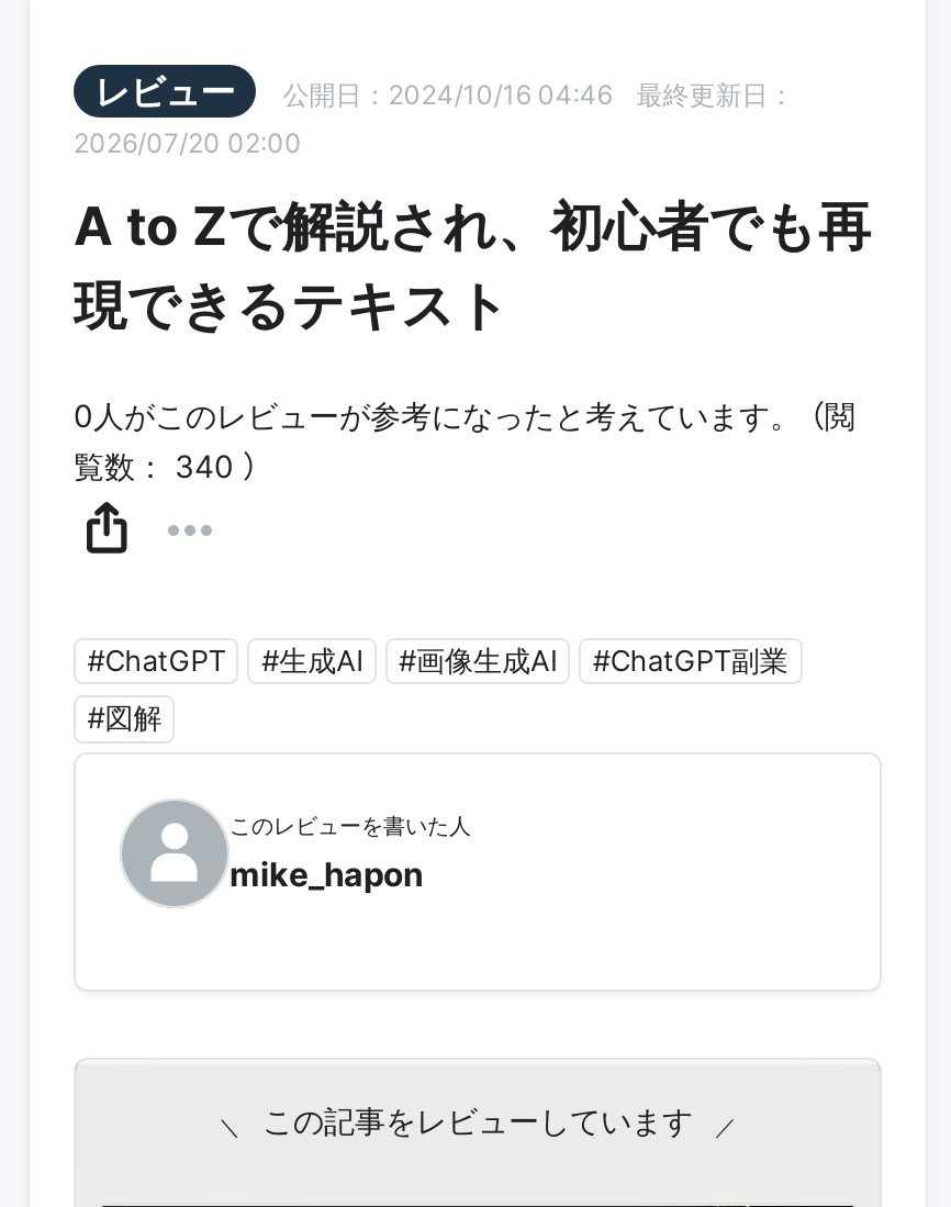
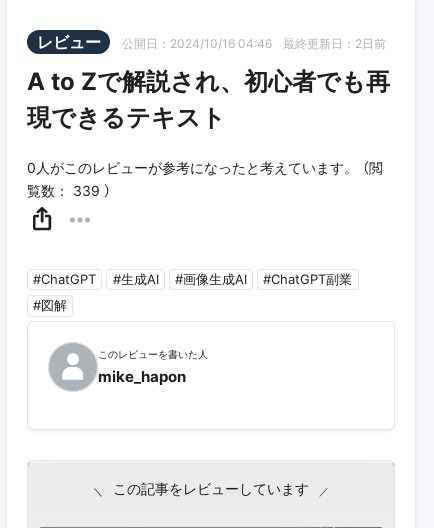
[74,78,794,159] 公開日：2024/10/16 04:46 最終更新日： | 2026/07/20 02:00 -> [122,36,386,51] 公開日：2024/10/16 04:46 最終更新日：2日前
[74,447,258,484] 覧数： 340 ） -> [27,182,111,199] 覧数： 339 ）

